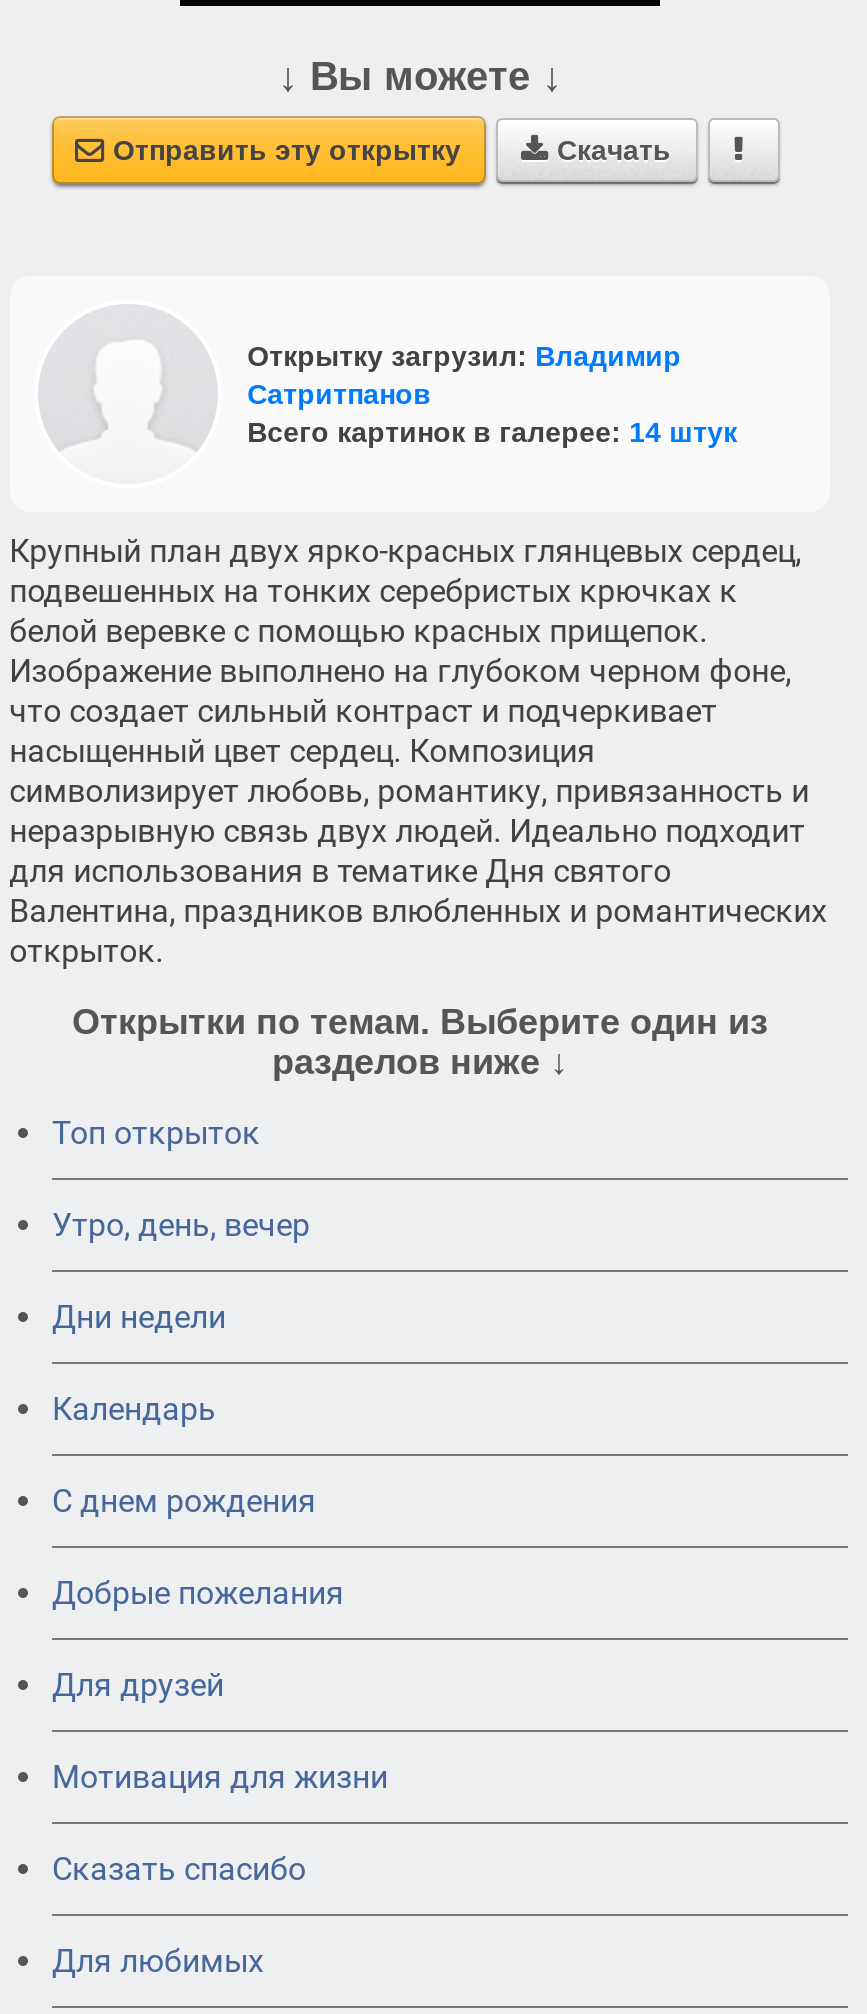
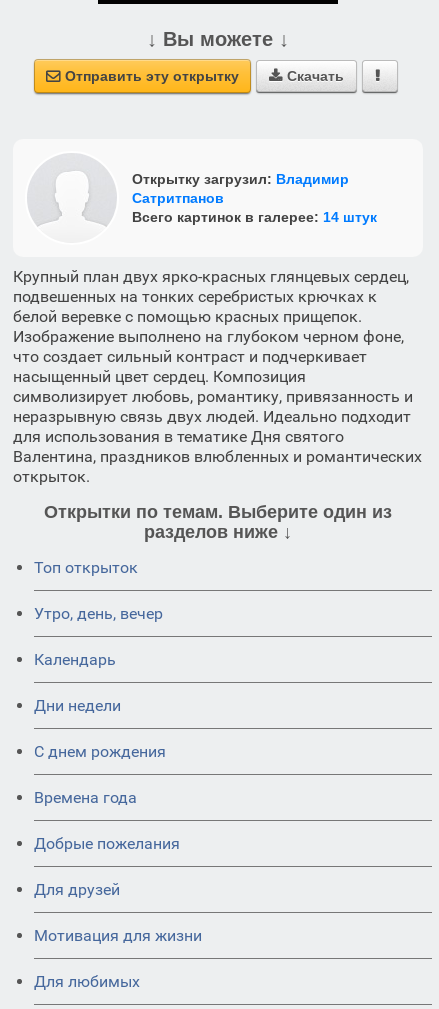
moved [52,1298,226,1336] -> [34,696,121,715]: Дни недели
moved [52,1390,216,1428] -> [34,650,116,669]: Календарь
none -> [34,788,137,807] Времена года
moved [52,1574,388,1796] -> [34,834,202,945]: Добрые пожелания | Для друзей | Мотивация для жизни
[52,1850,306,1888] Сказать спасибо -> none

